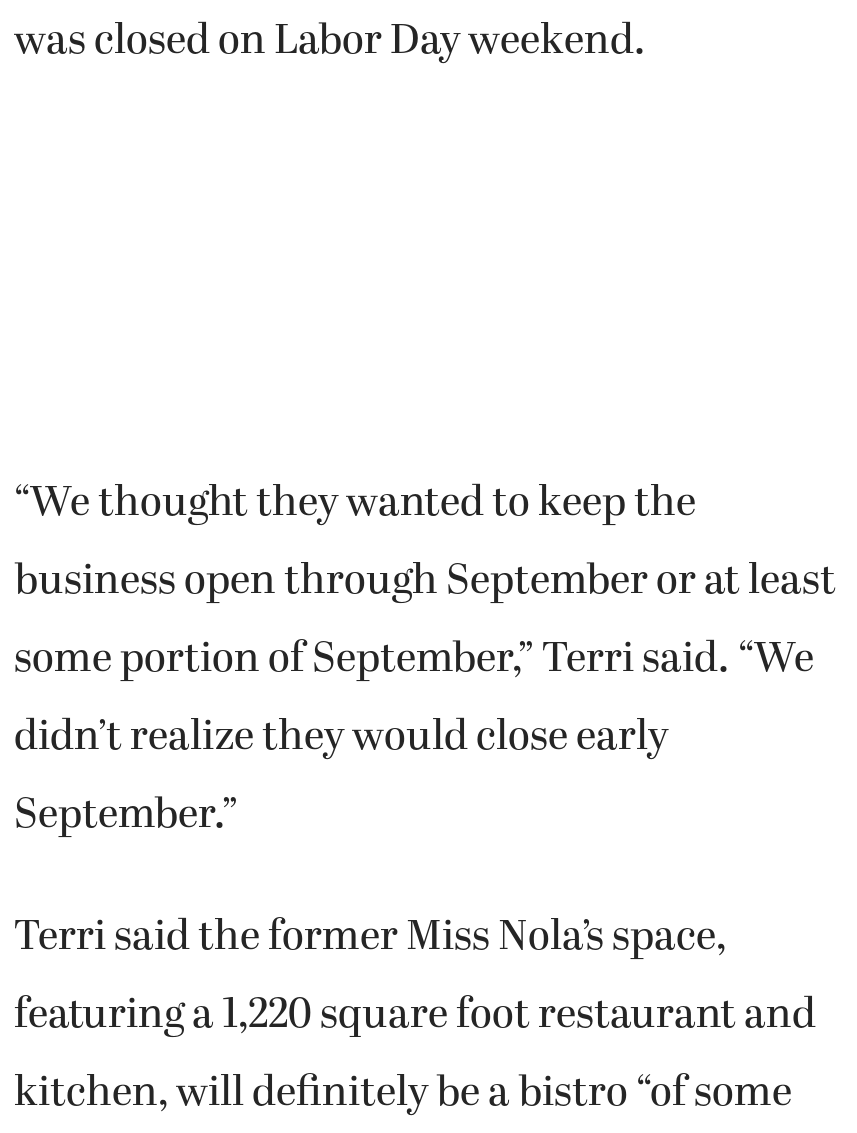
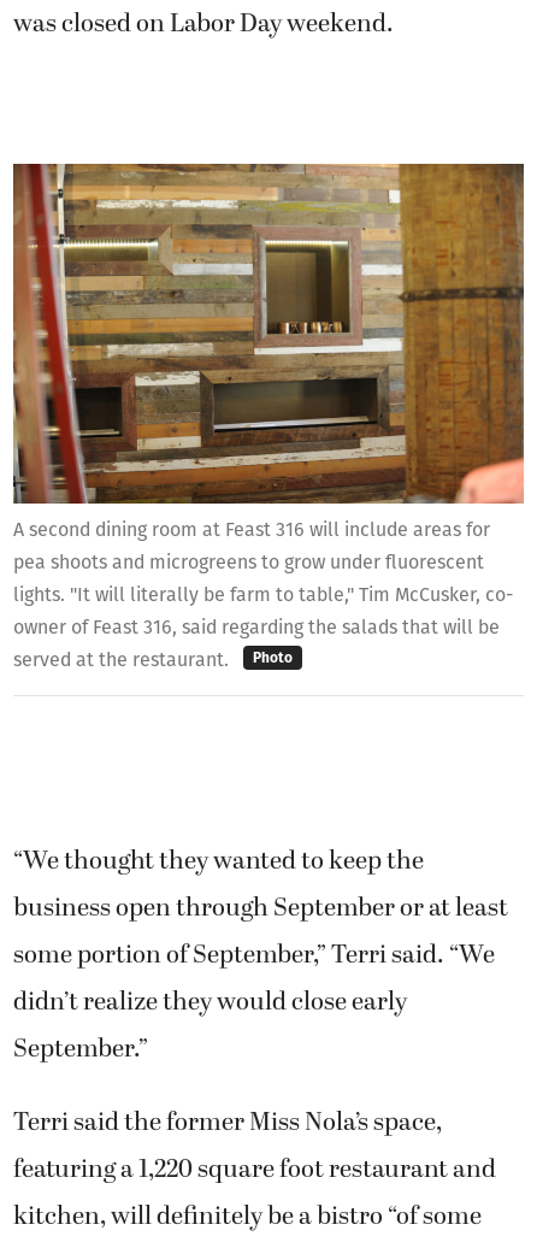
none -> [12,163,525,671] [image] | A second dining room at Feast 316 will include areas for | pea shoots and microgreens to grow under fluorescent | lights. "It will literally be farm to table," Tim McCusker, co- | owner of Feast 316, said regarding the salads that will be | served at the restaurant. | Photo

